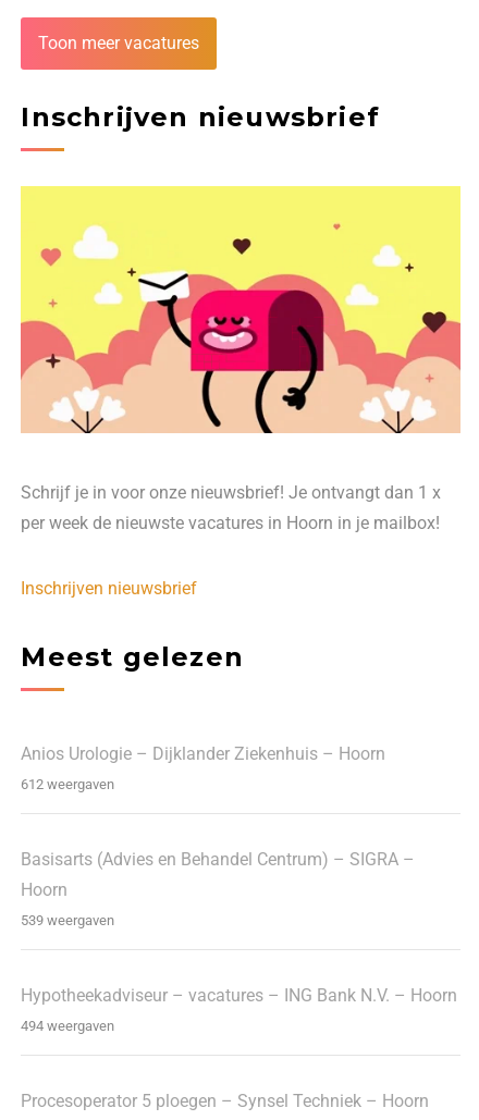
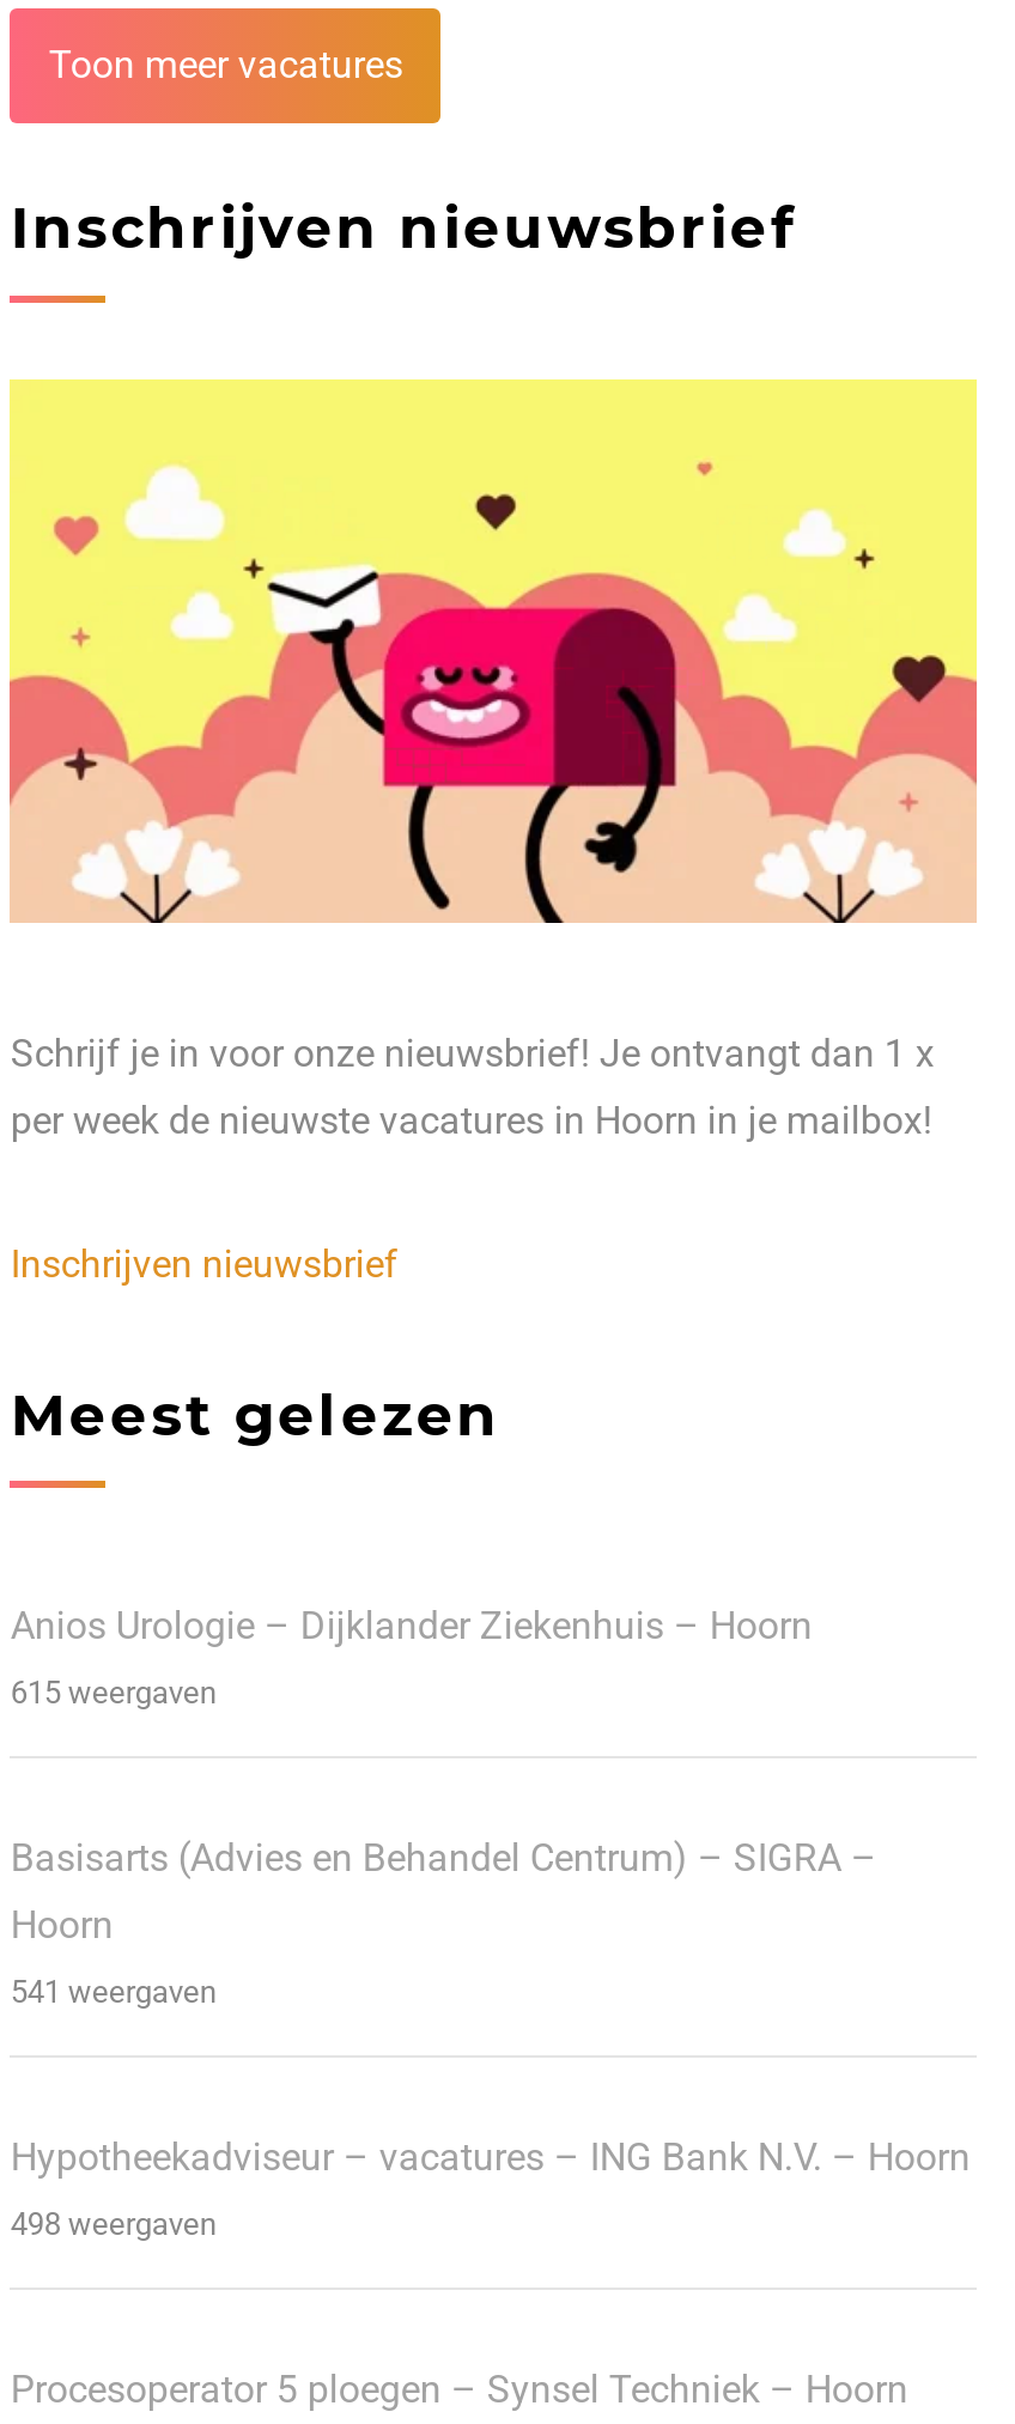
[21,776,115,792] 612 weergaven -> [11,1676,216,1712] 615 weergaven
[21,912,115,928] 539 weergaven -> [11,1975,216,2011] 541 weergaven
[21,1017,115,1033] 494 weergaven -> [11,2207,216,2243] 498 weergaven

